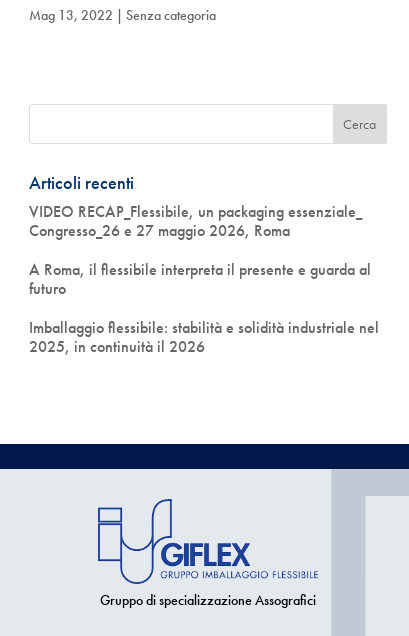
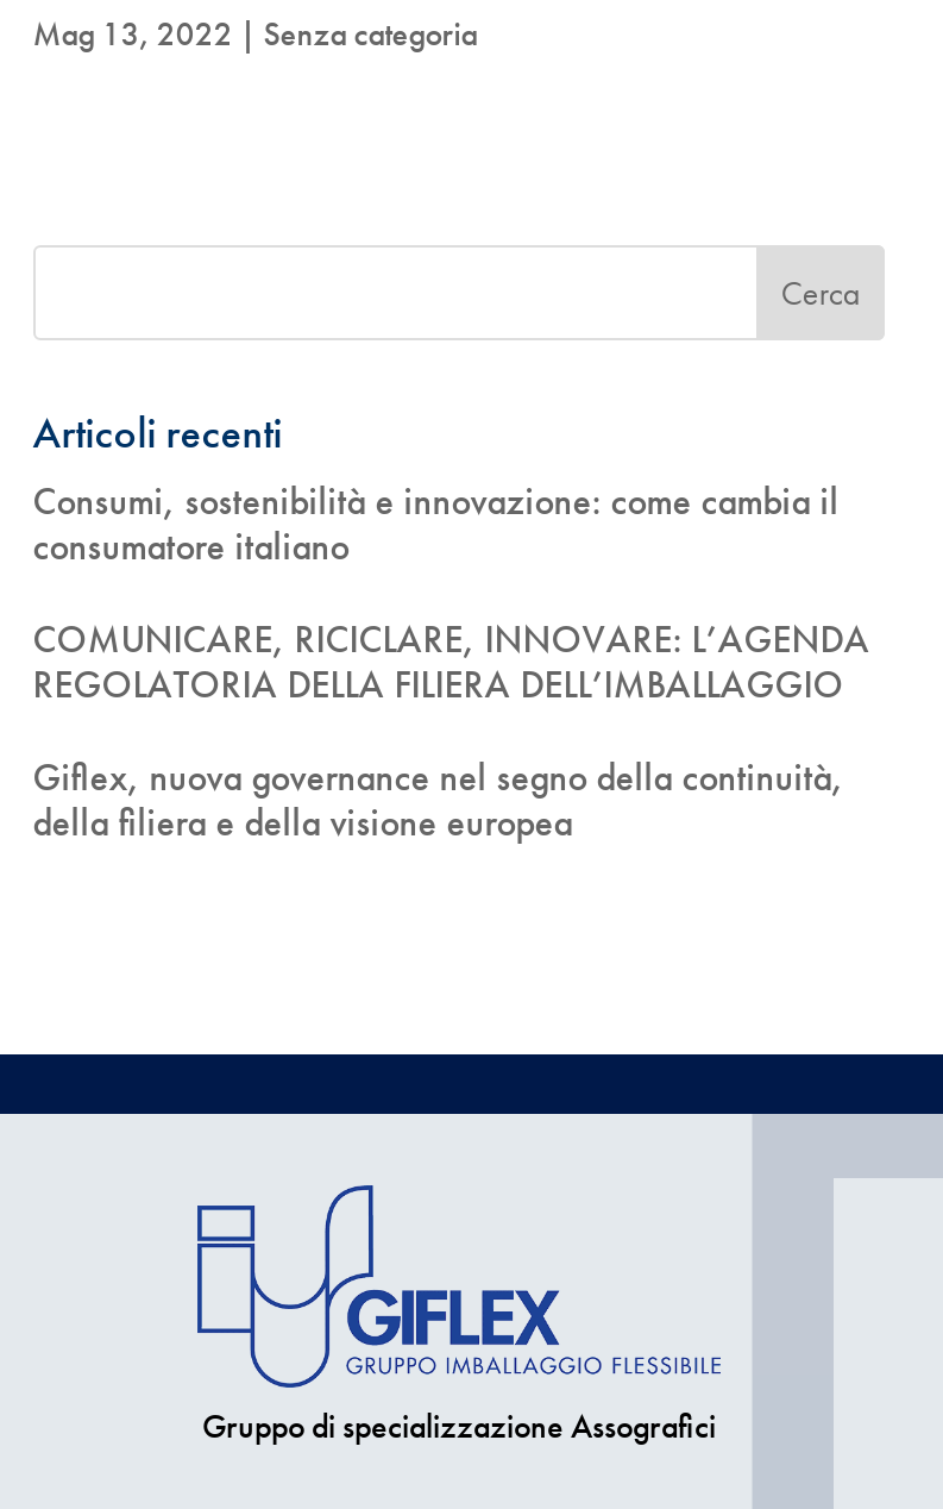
[29,201,362,241] VIDEO RECAP_Flessibile, un packaging essenziale_ | Congresso_26 e 27 maggio 2026, Roma -> [33,476,839,571] Consumi, sostenibilità e innovazione: come cambia il | consumatore italiano
[29,259,371,299] A Roma, il flessibile interpreta il presente e guarda al | futuro -> [33,614,870,709] COMUNICARE, RICICLARE, INNOVARE: L’AGENDA | REGOLATORIA DELLA FILIERA DELL’IMBALLAGGIO
[29,317,379,357] Imballaggio flessibile: stabilità e solidità industriale nel | 2025, in continuità il 2026 -> [33,752,844,847] Giflex, nuova governance nel segno della continuità, | della filiera e della visione europea

